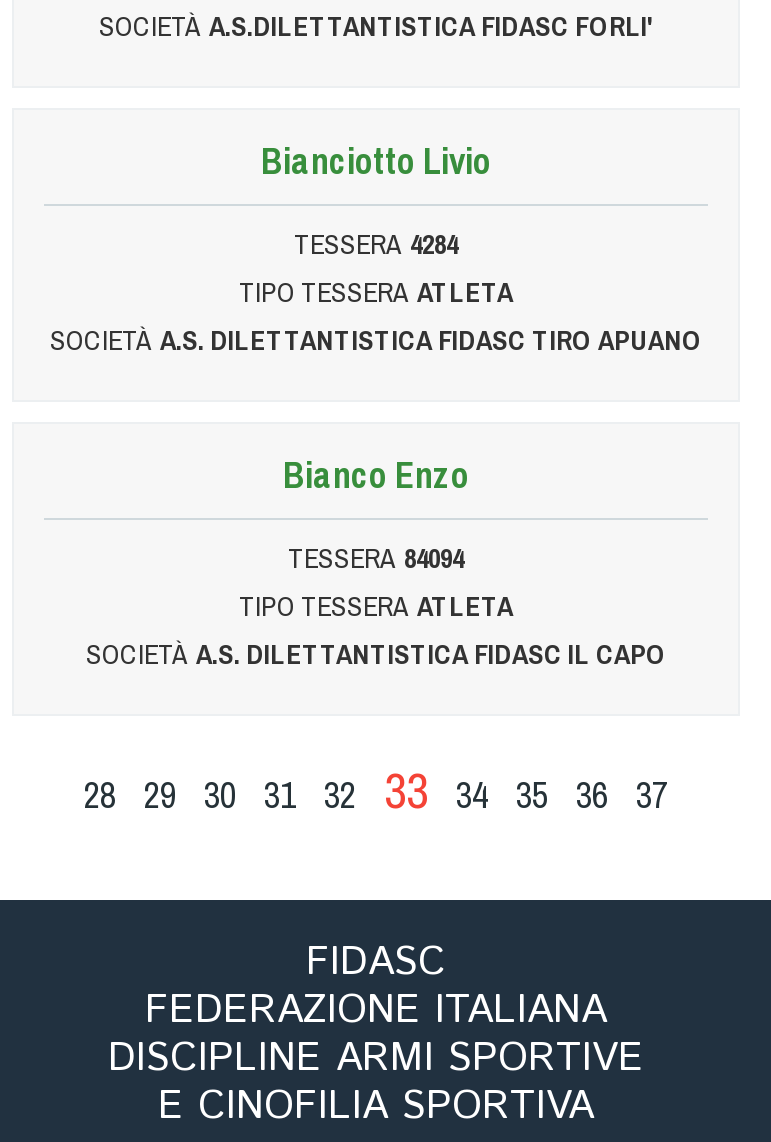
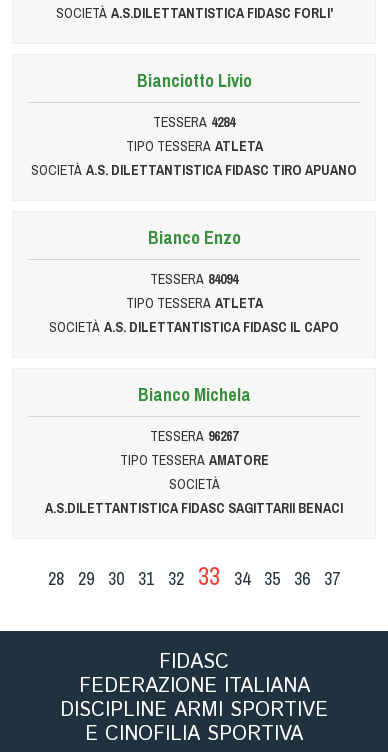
none -> [45,382,343,517] Bianco Michela | TESSERA 96267 | TIPO TESSERA AMATORE | SOCIETÀ | A.S.DILETTANTISTICA FIDASC SAGITTARII BENACI

